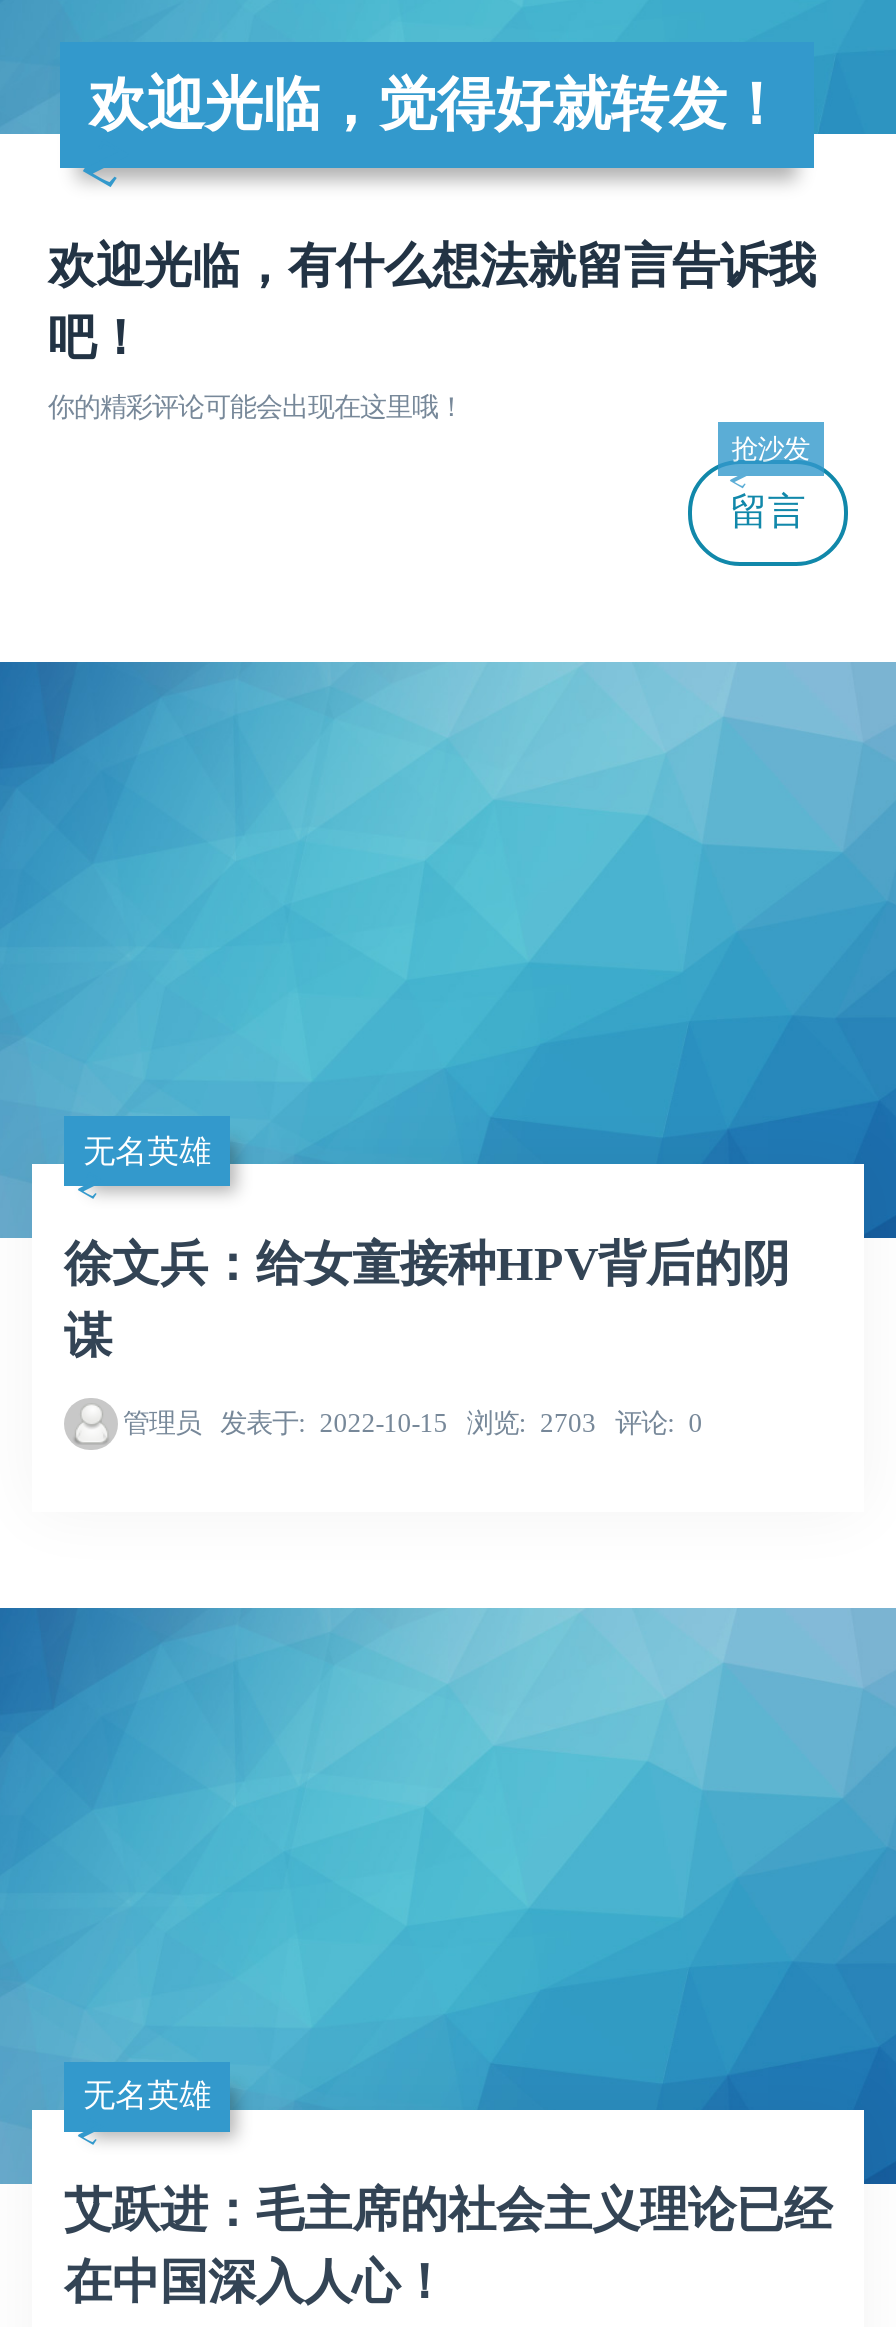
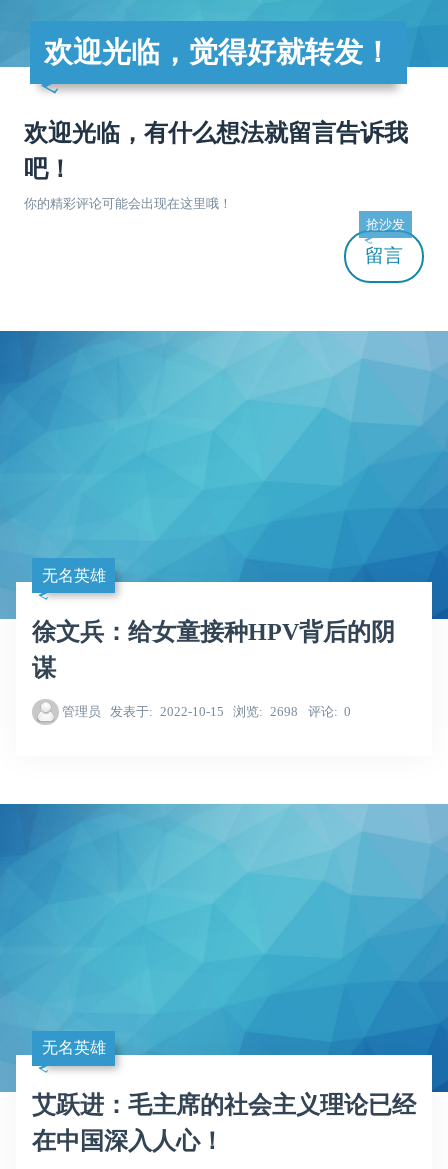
[123,1409,703,1439] 管理员 发表于 2022-10-15 浏览 2703 评论 0 -> [61,704,351,719] 管理员 发表于 2022-10-15 浏览 2698 评论 0

